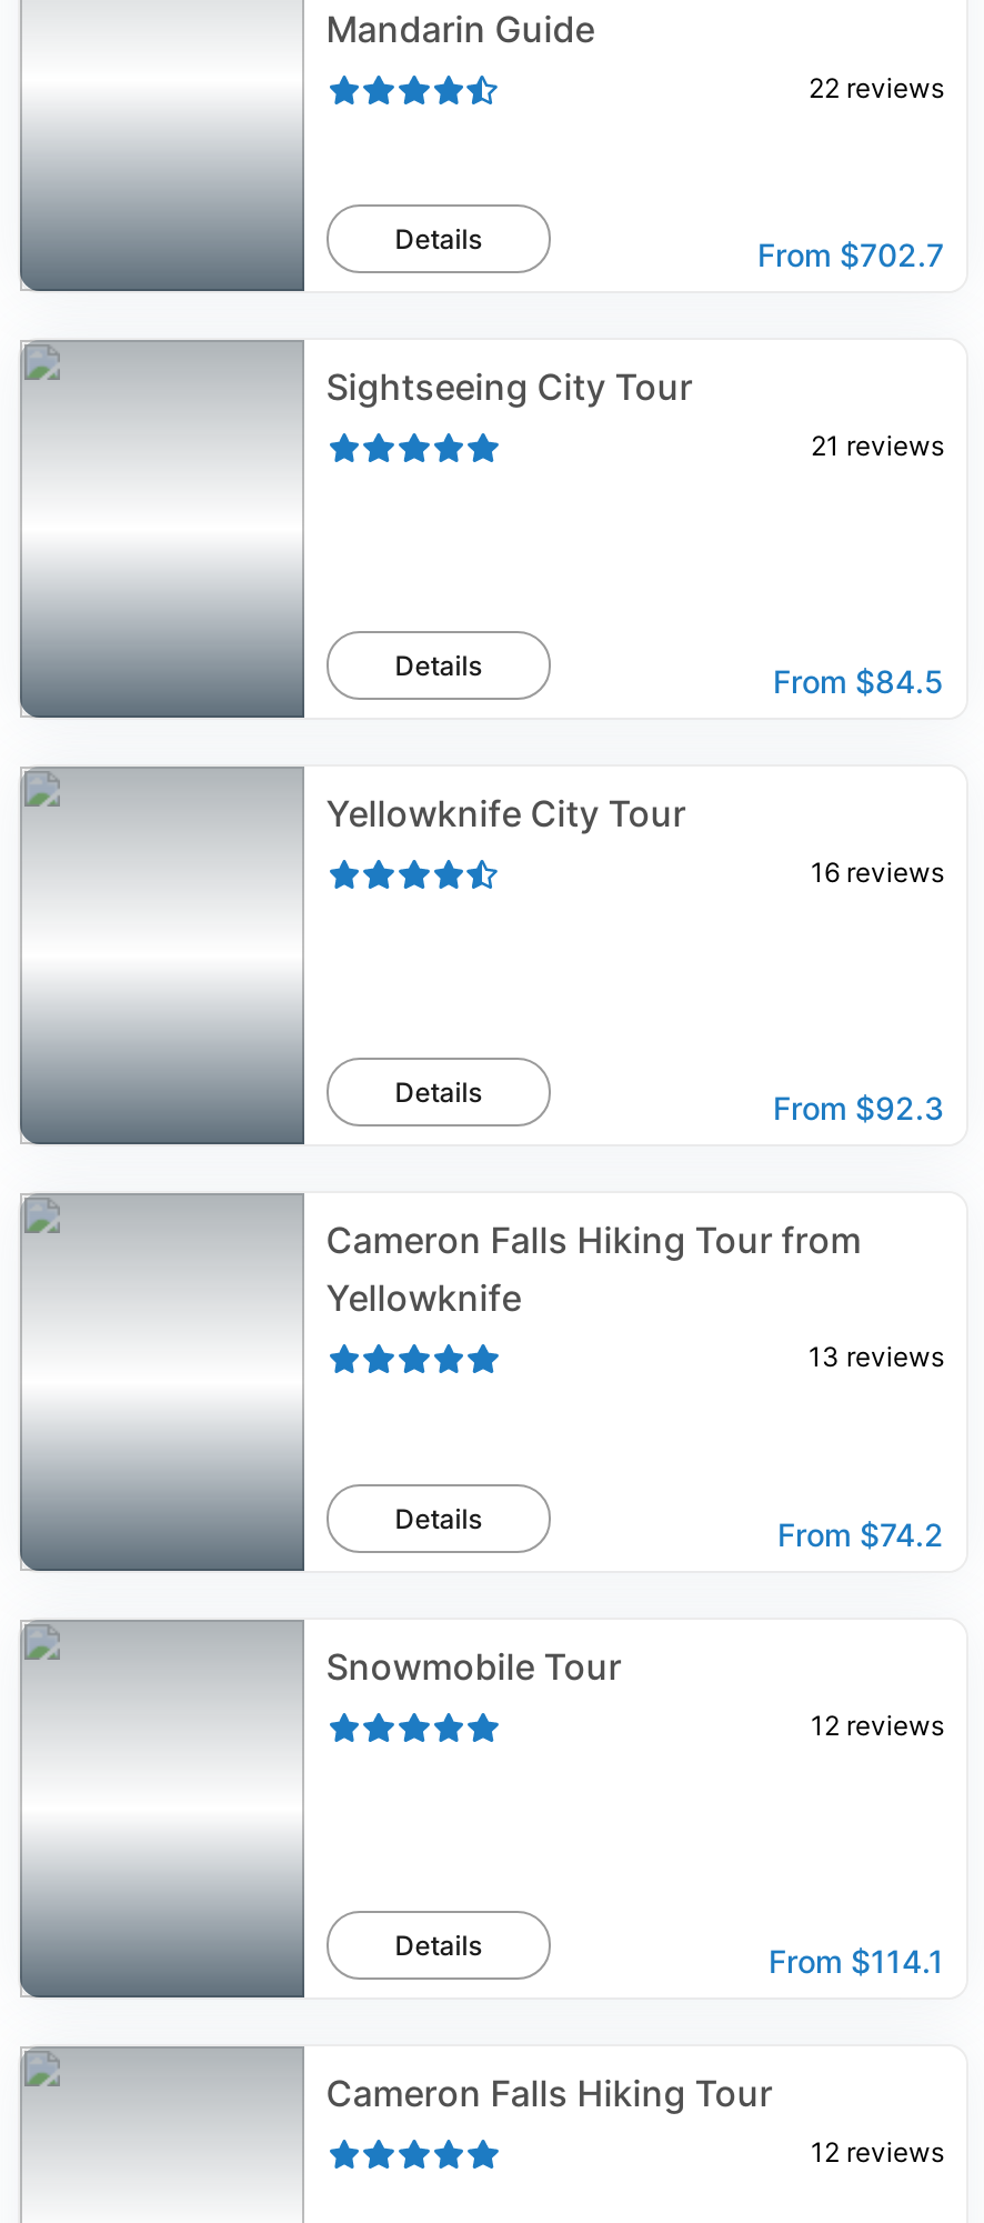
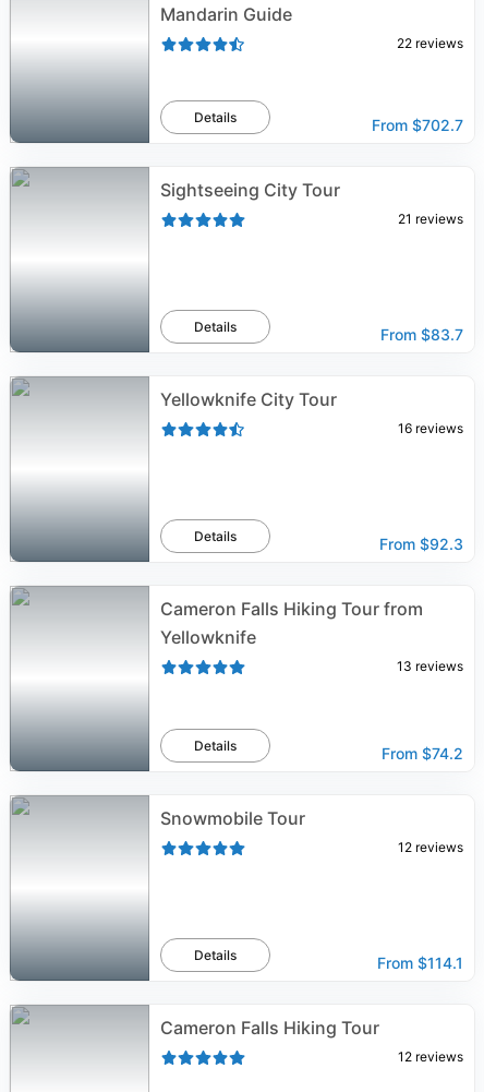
[773,662,944,700] From $84.5 -> [380,325,463,344] From $83.7

